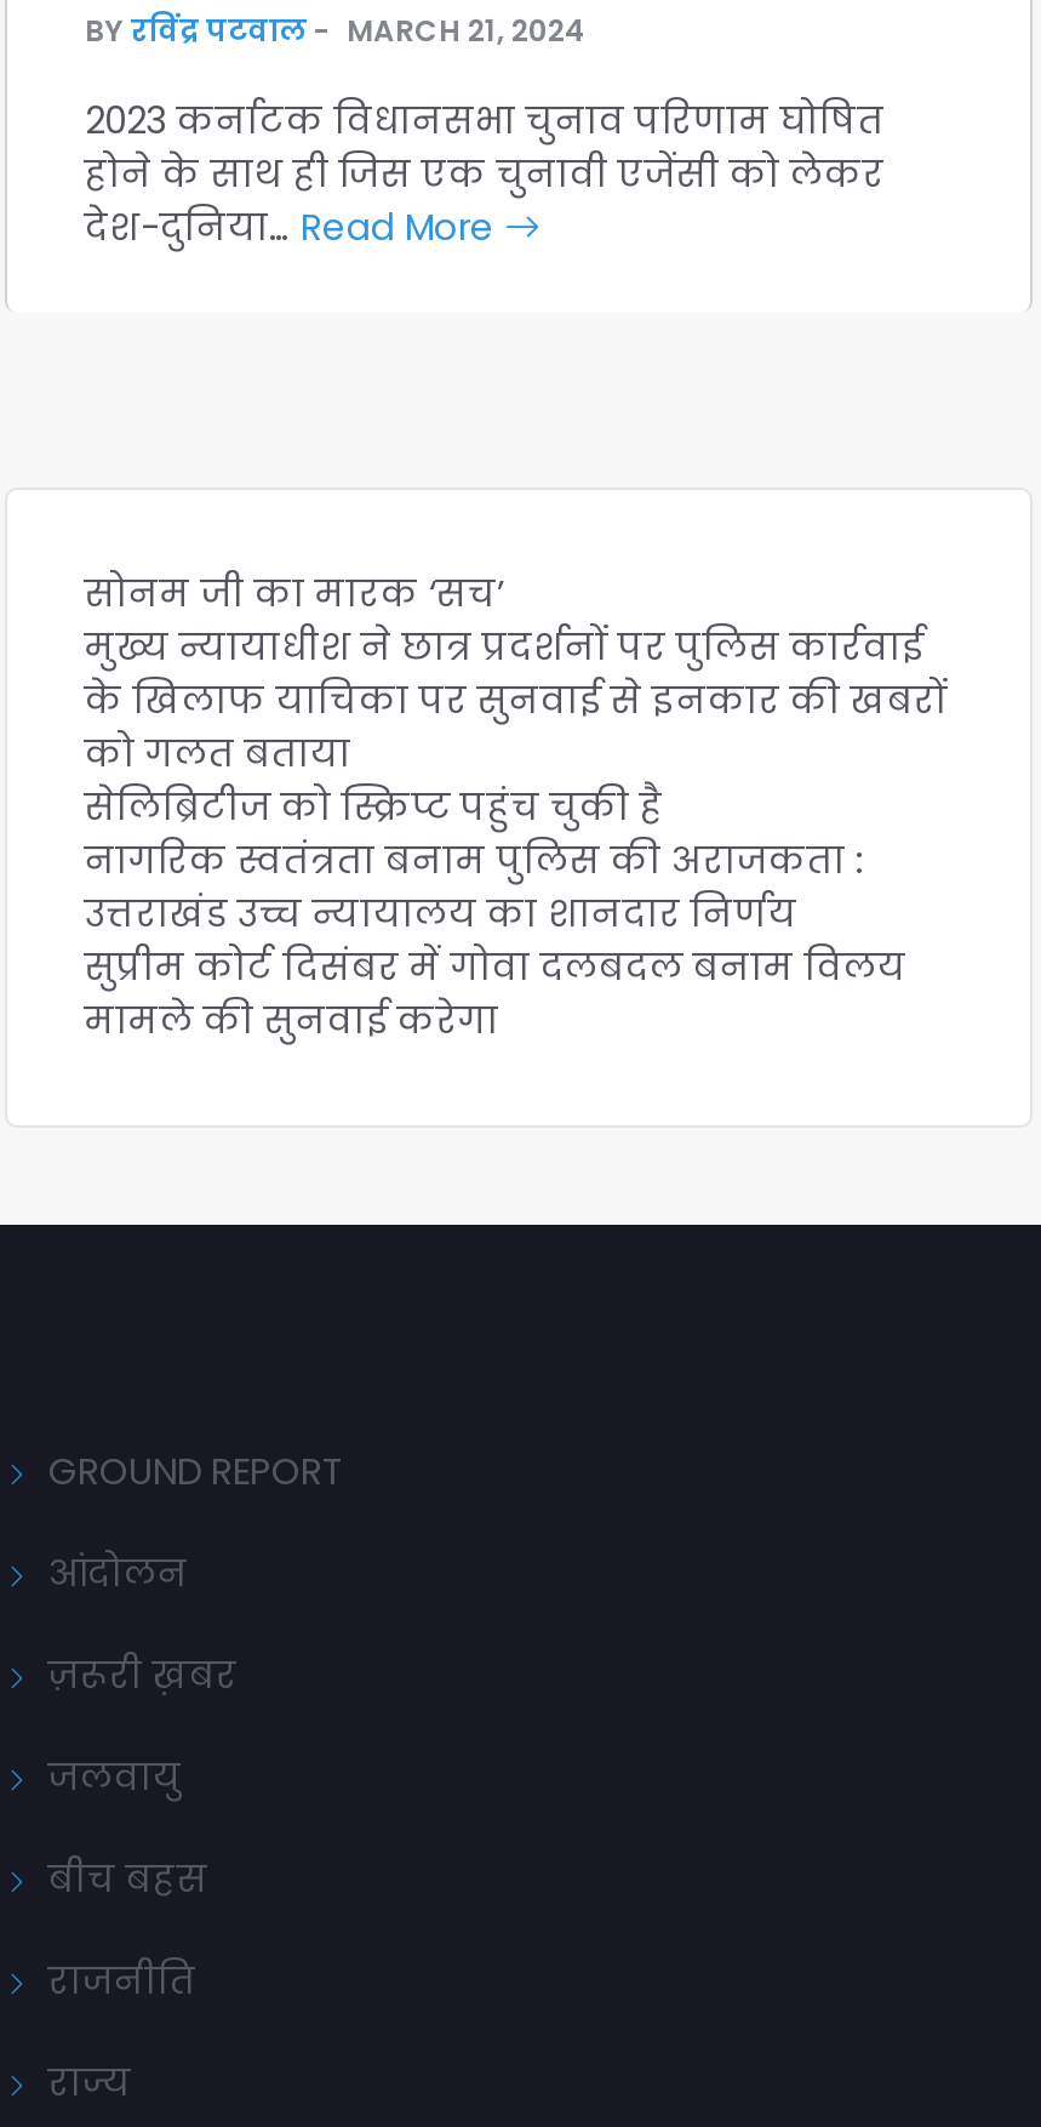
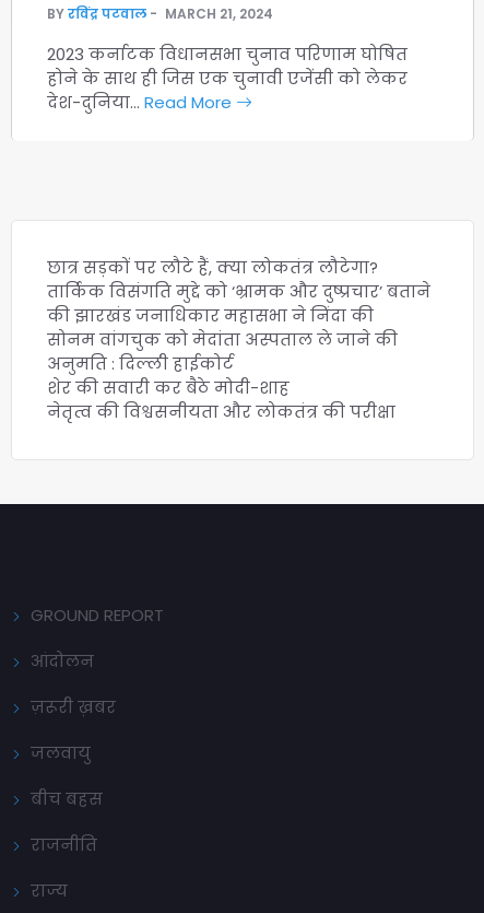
[85,568,948,1045] सोनम जी का मारक ‘सच’ | मुख्य न्यायाधीश ने छात्र प्रदर्शनों पर पुलिस कार्रवाई | के खिलाफ याचिका पर सुनवाई से इनकार की खबरों | को गलत बताया | सेलिब्रिटीज को स्क्रिप्ट पहुंच चुकी है | नागरिक स्वतंत्रता बनाम पुलिस की अराजकता : | उत्तराखंड उच्च न्यायालय का शानदार निर्णय | सुप्रीम कोर्ट दिसंबर में गोवा दलबदल बनाम विलय | मामले की सुनवाई करेगा -> [47,256,430,423] छात्र सड़कों पर लौटे हैं, क्या लोकतंत्र लौटेगा? | तार्किक विसंगति मुद्दे को ‘भ्रामक और दुष्प्रचार’ बताने | की झारखंड जनाधिकार महासभा ने निंदा की | सोनम वांगचुक को मेदांता अस्पताल ले जाने की | अनुमति : दिल्ली हाईकोर्ट | शेर की सवारी कर बैठे मोदी-शाह | नेतृत्व की विश्वसनीयता और लोकतंत्र की परीक्षा

